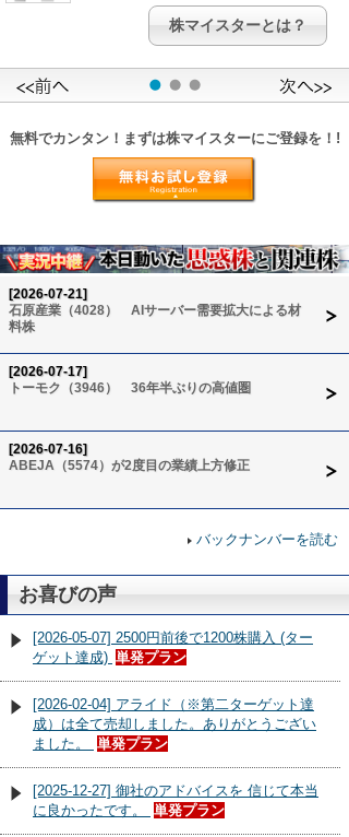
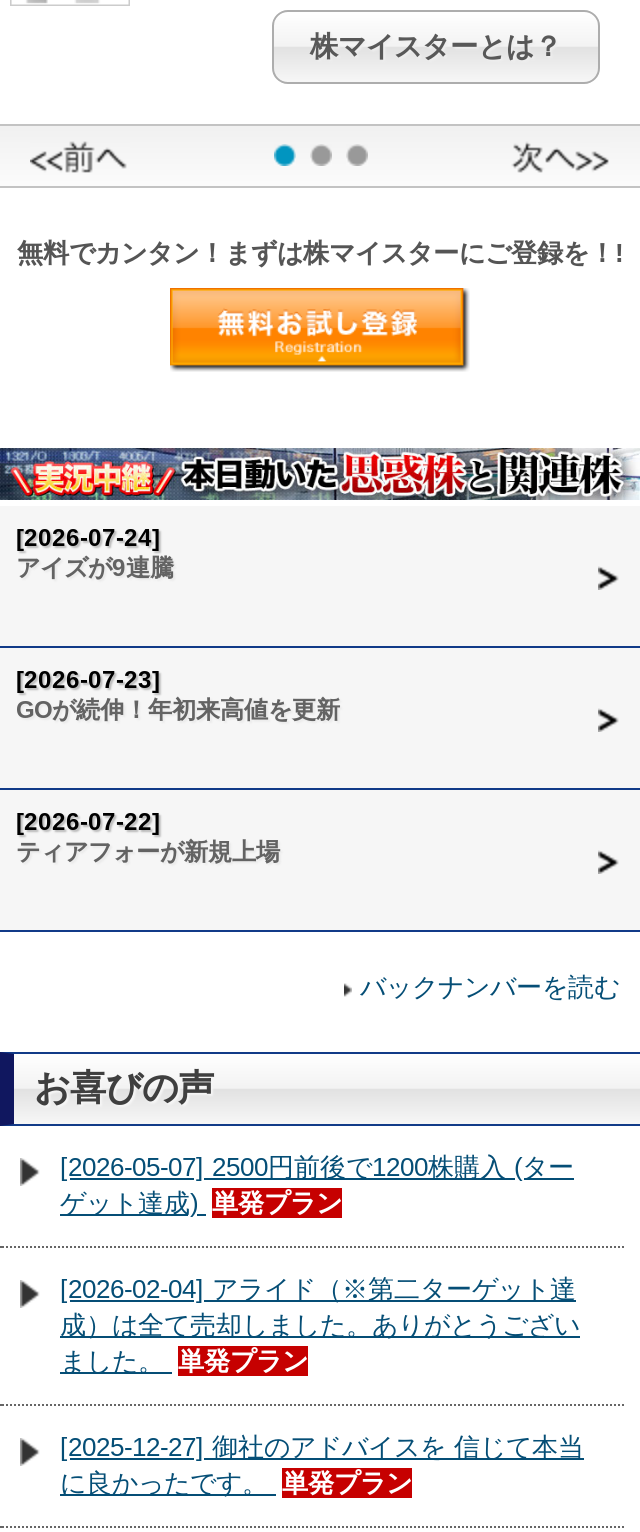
[9,287,301,335] [2026-07-21] | 石原産業（4028） AIサーバー需要拡大による材 | 料株 -> [16,525,174,583] [2026-07-24] | アイズが9連騰
[9,364,251,396] [2026-07-17] | トーモク（3946） 36年半ぶりの高値圏 -> [16,667,340,725] [2026-07-23] | GOが続伸！年初来高値を更新
[9,442,250,473] [2026-07-16] | ABEJA（5574）が2度目の業績上方修正 -> [16,809,280,867] [2026-07-22] | ティアフォーが新規上場

